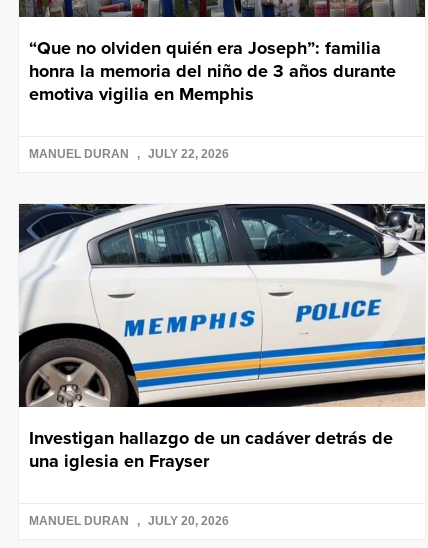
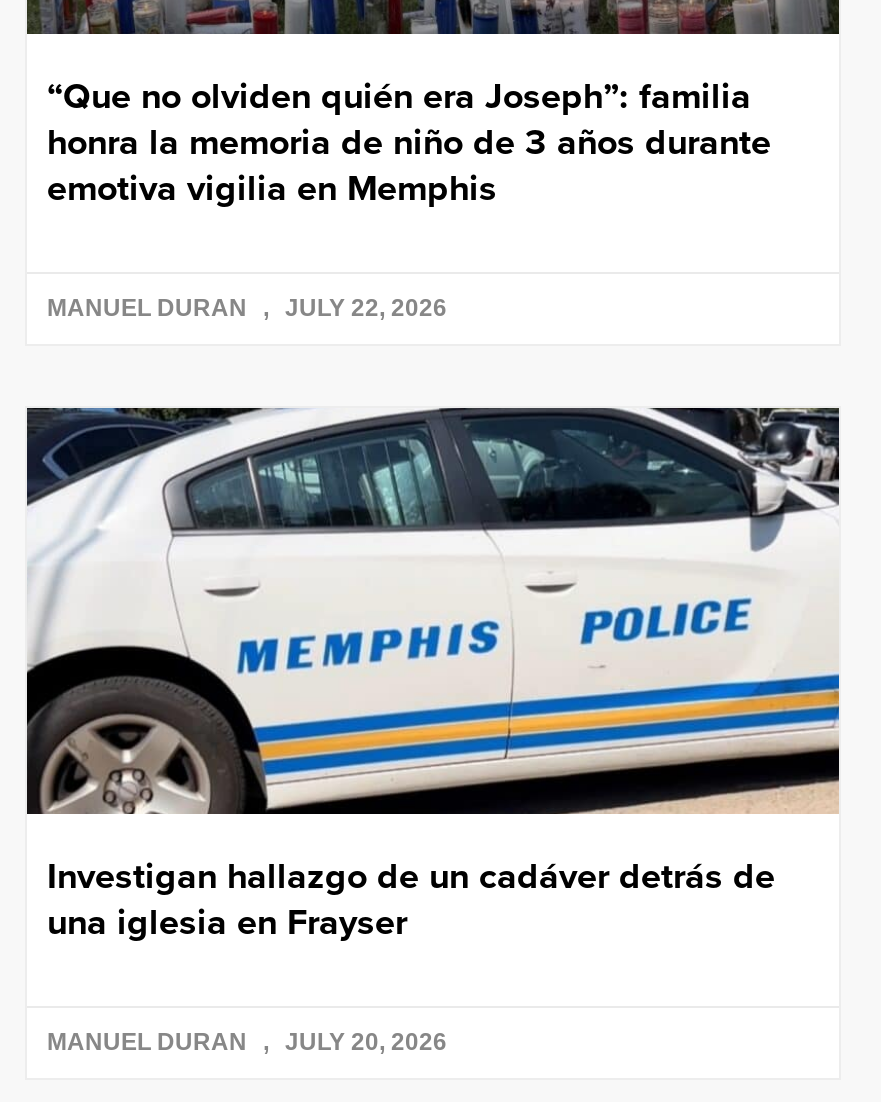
[29,58,396,84] honra la memoria del niño de 3 años durante -> [47,117,771,169] honra la memoria de niño de 3 años durante

